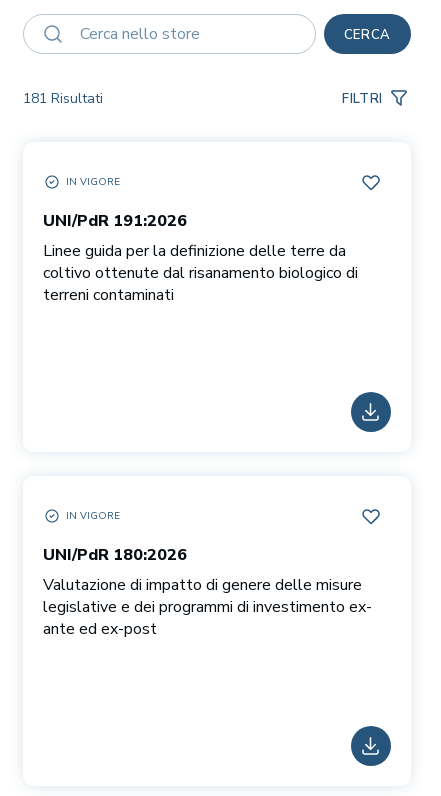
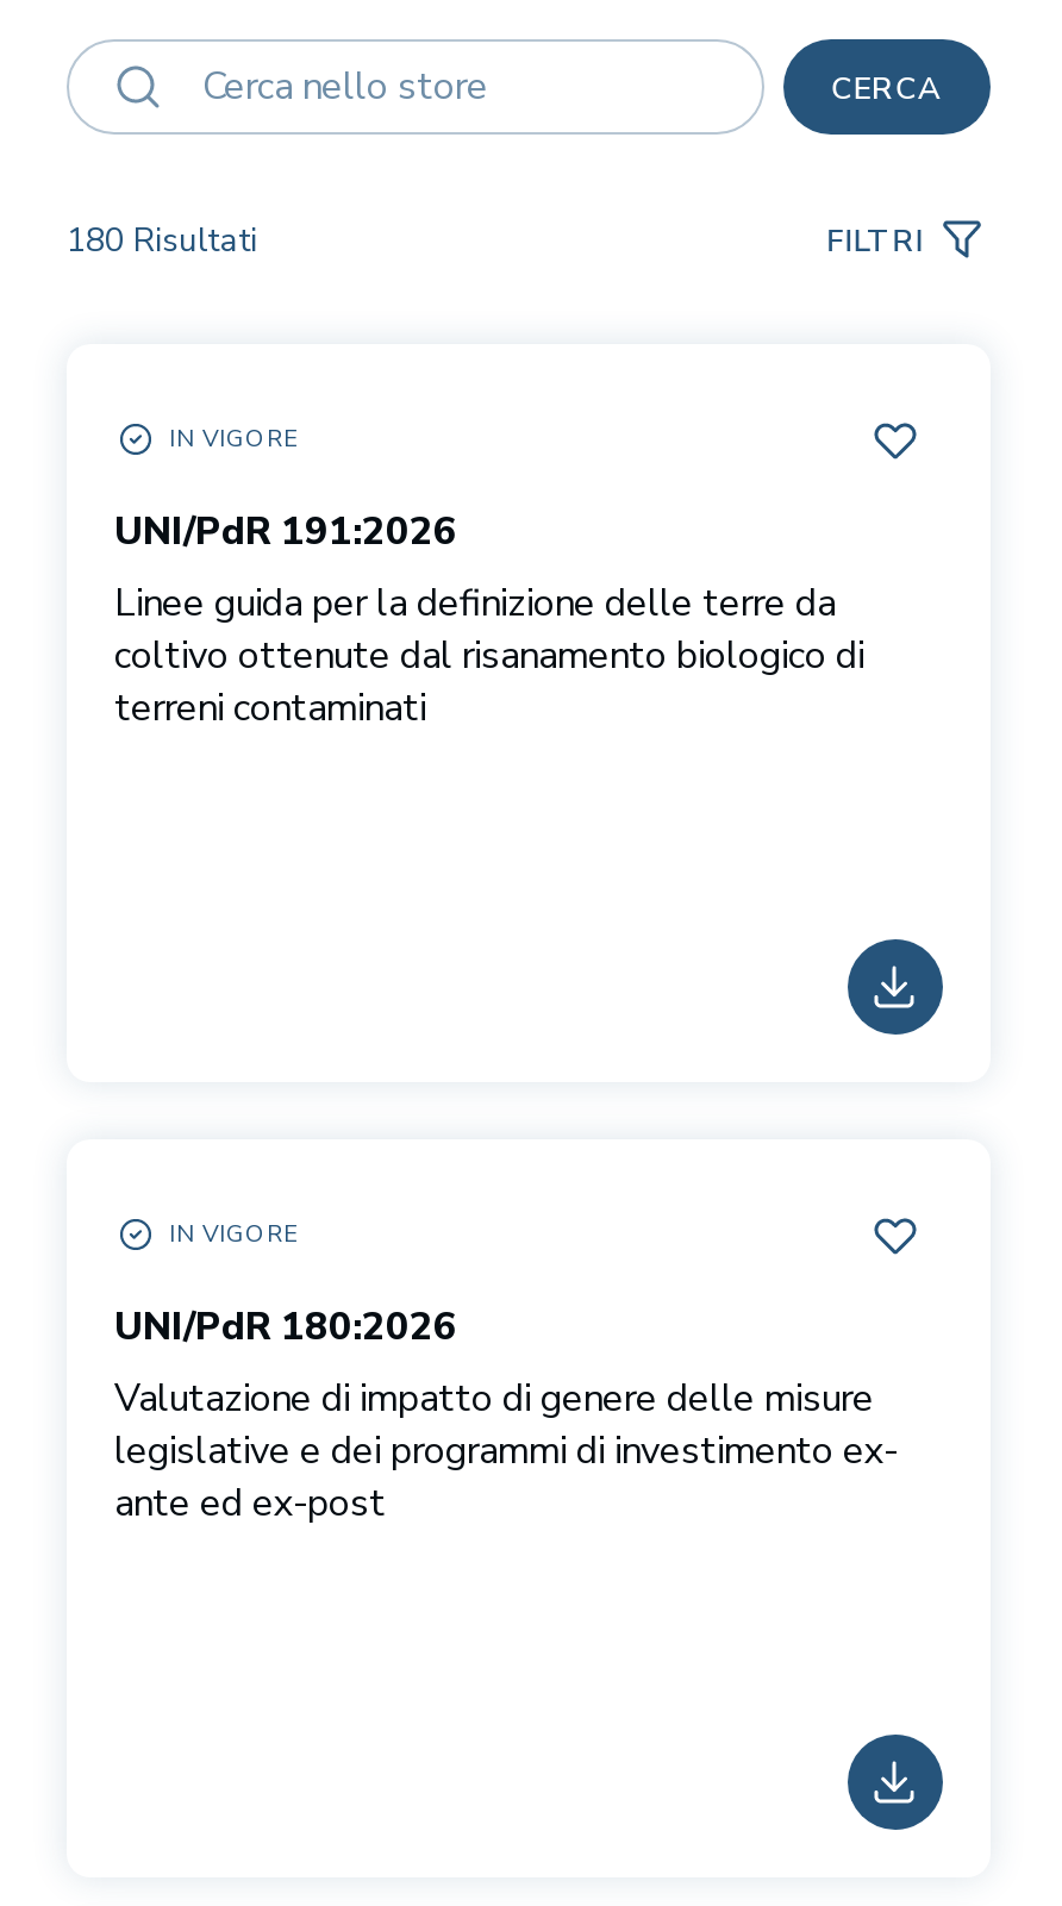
[23,88,103,107] 181 Risultati -> [67,217,257,262] 180 Risultati

